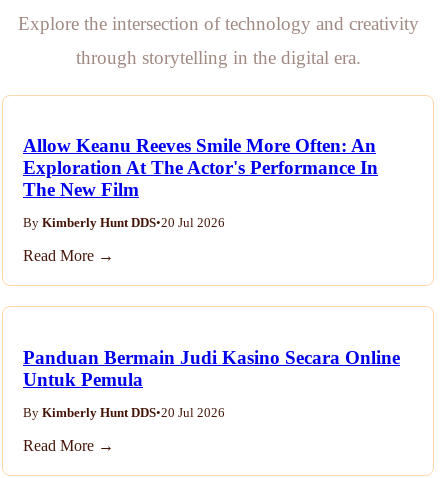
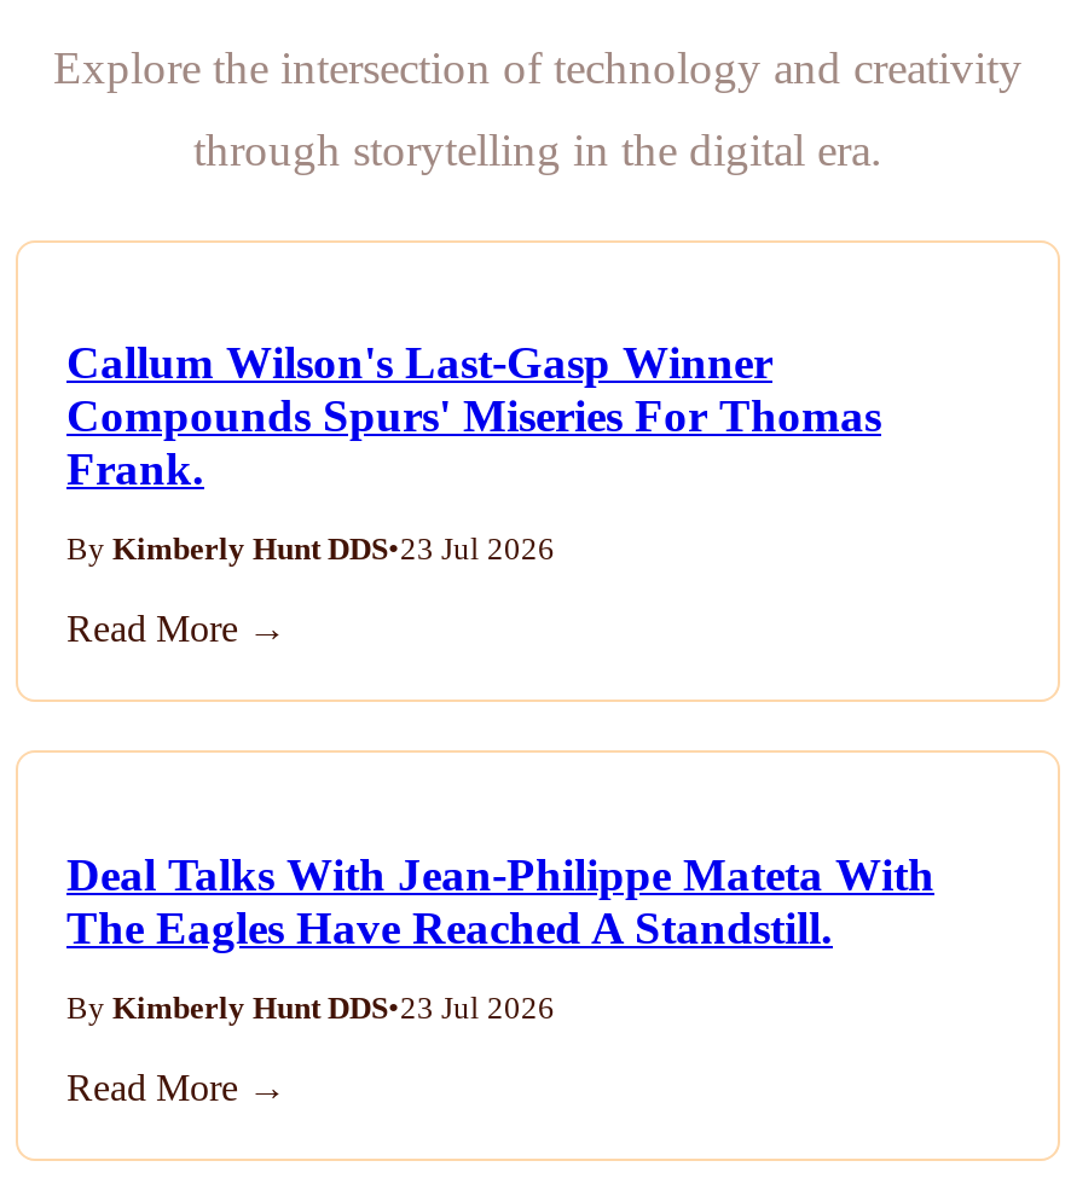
[23,135,378,200] Allow Keanu Reeves Smile More Often: An | Exploration At The Actor's Performance In | The New Film -> [66,338,881,495] Callum Wilson's Last-Gasp Winner | Compounds Spurs' Miseries For Thomas | Frank.
[23,216,225,230] By Kimberly Hunt DDS•20 Jul 2026 -> [66,534,555,568] By Kimberly Hunt DDS•23 Jul 2026
[23,346,400,389] Panduan Bermain Judi Kasino Secara Online | Untuk Pemula -> [66,848,934,952] Deal Talks With Jean-Philippe Mateta With | The Eagles Have Reached A Standstill.
[23,405,225,419] By Kimberly Hunt DDS•20 Jul 2026 -> [66,991,555,1025] By Kimberly Hunt DDS•23 Jul 2026

